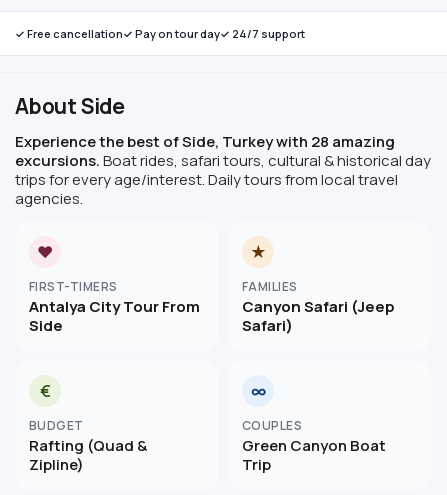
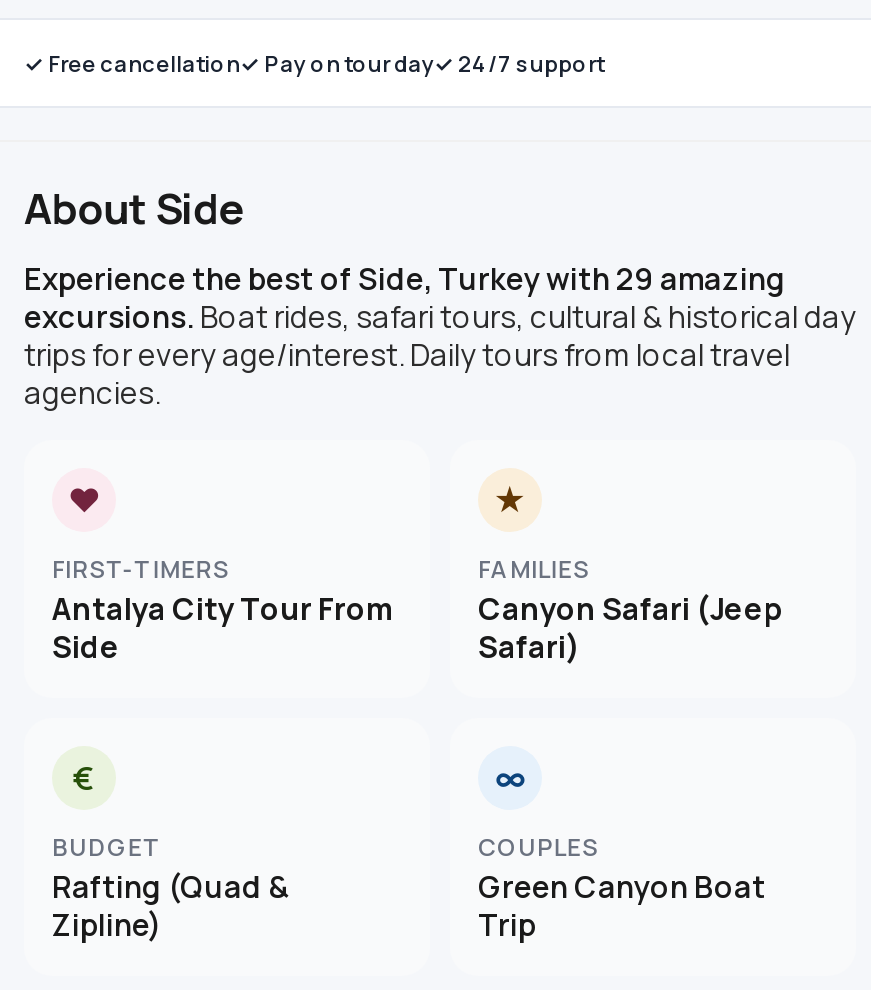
[15,131,395,152] Experience the best of Side, Turkey with 28 amazing -> [24,257,786,299] Experience the best of Side, Turkey with 29 amazing

